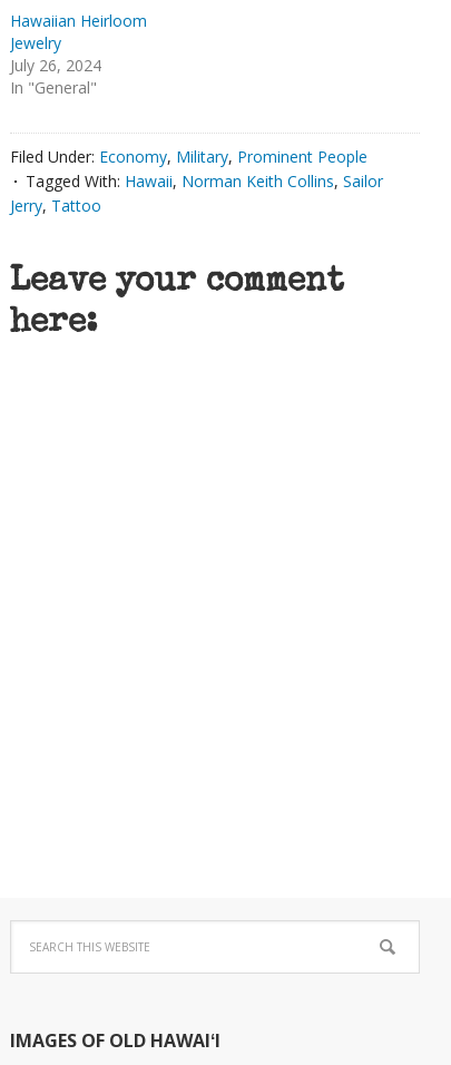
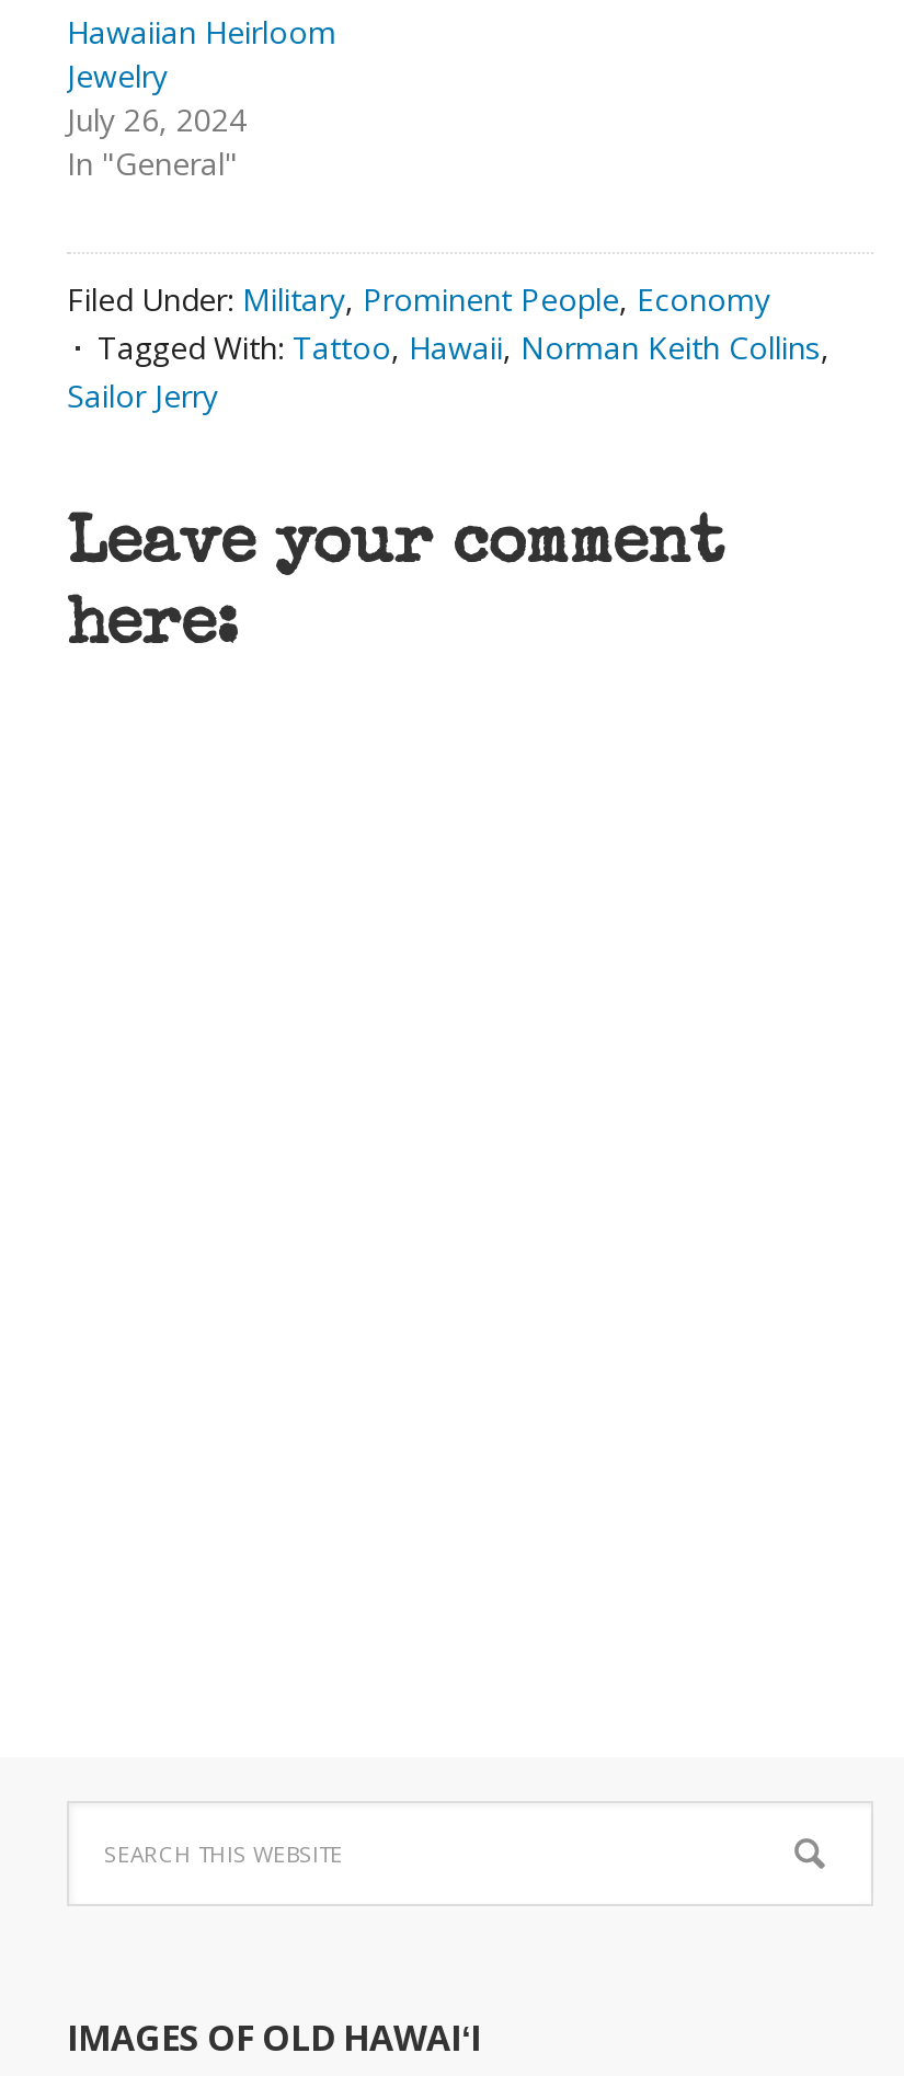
[10,146,383,216] Filed Under: Economy, Military, Prominent People | Tagged With: Hawaii, Norman Keith Collins, Sailor | Jerry, Tattoo -> [67,278,829,416] Filed Under: Military, Prominent People, Economy | Tagged With: Tattoo, Hawaii, Norman Keith Collins, | Sailor Jerry

